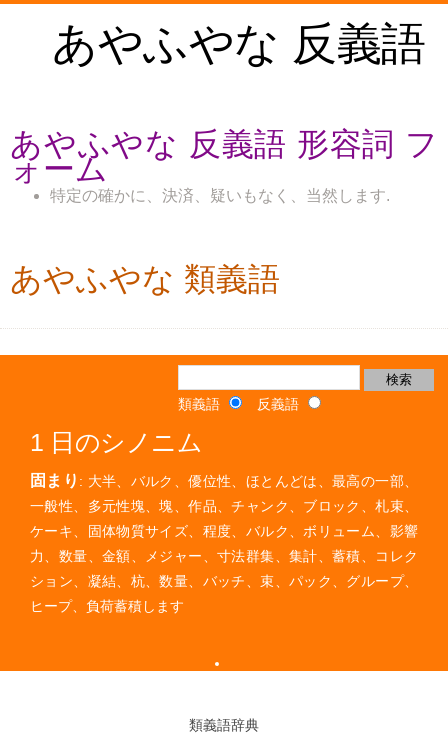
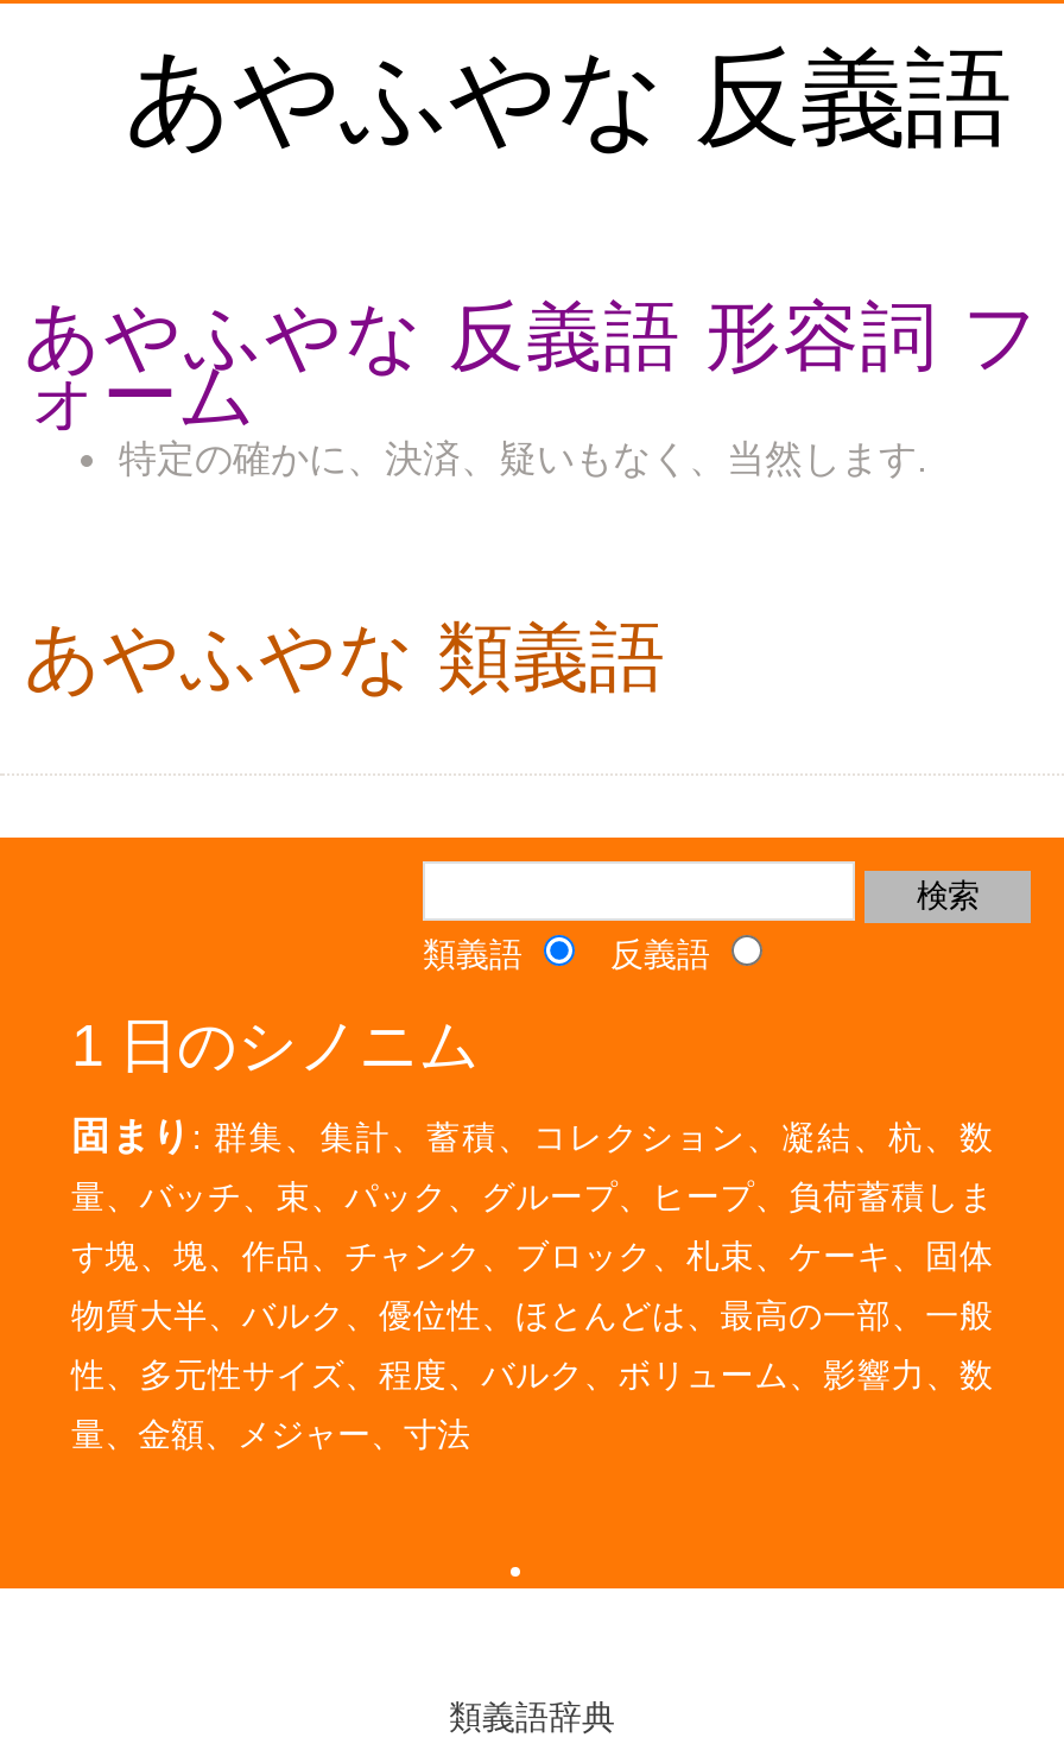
[30,472,418,489] 固まり: 大半、バルク、優位性、ほとんどは、最高の一部、 -> [71,1116,993,1156] 固まり: 群集、集計、蓄積、コレクション、凝結、杭、数
[30,498,418,514] 一般性、多元性塊、塊、作品、チャンク、ブロック、札束、 -> [71,1177,993,1215] 量、バッチ、束、パック、グループ、ヒープ、負荷蓄積しま
[30,523,418,539] ケーキ、固体物質サイズ、程度、バルク、ボリューム、影響 -> [71,1237,993,1275] す塊、塊、作品、チャンク、ブロック、札束、ケーキ、固体
[30,548,418,564] 力、数量、金額、メジャー、寸法群集、集計、蓄積、コレク -> [71,1296,993,1334] 物質大半、バルク、優位性、ほとんどは、最高の一部、一般
[30,573,418,589] ション、凝結、杭、数量、バッチ、束、パック、グループ、 -> [71,1356,993,1394] 性、多元性サイズ、程度、バルク、ボリューム、影響力、数
[30,598,184,614] ヒープ、負荷蓄積します -> [71,1415,470,1453] 量、金額、メジャー、寸法

